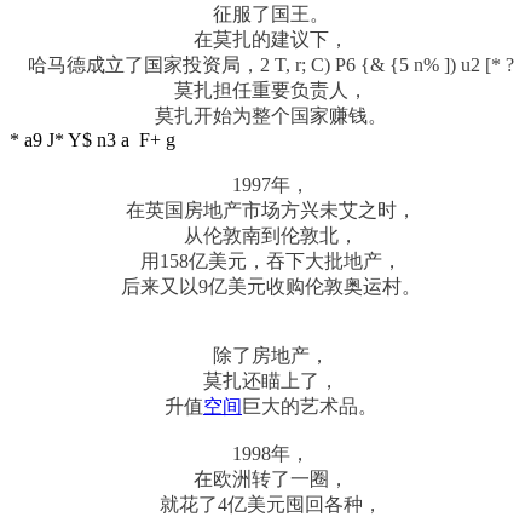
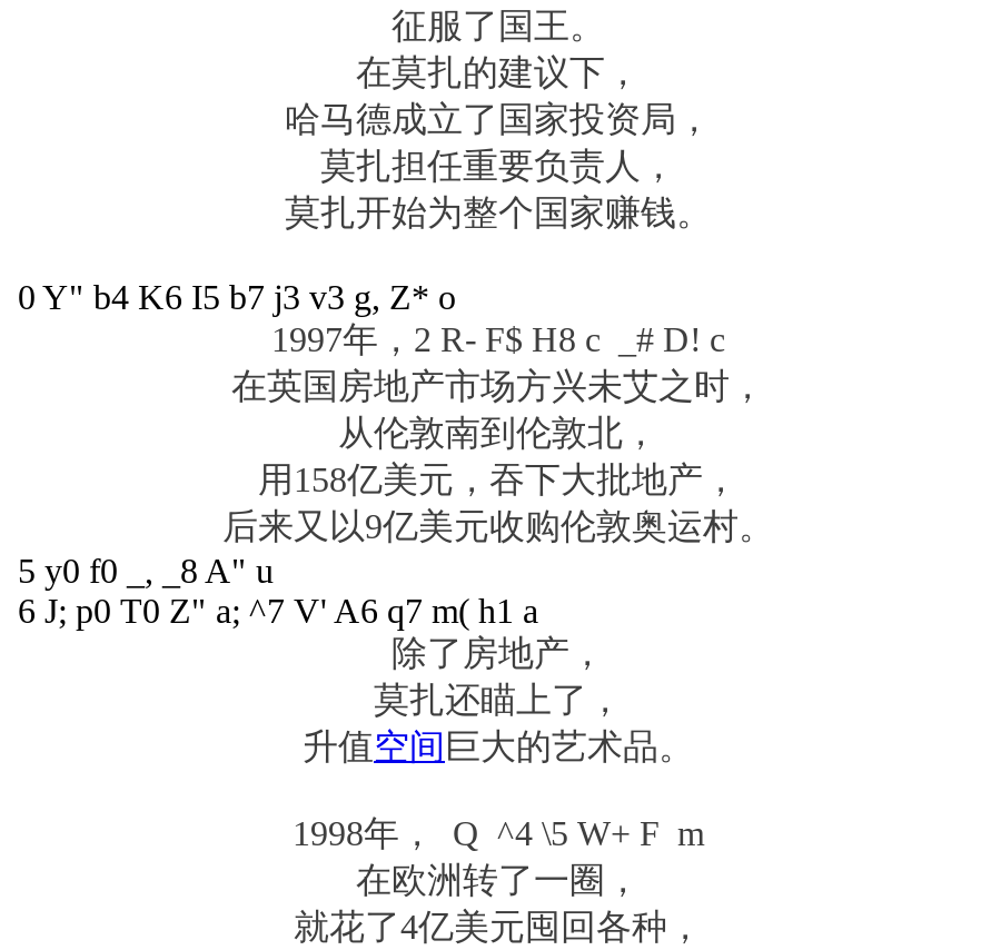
[28,54,514,75] 哈马德成立了国家投资局，2 T, r; C) P6 {& {5 n% ]) u2 [* ? -> [285,100,712,137] 哈马德成立了国家投资局，
[10,129,310,195] * a9 J* Y$ n3 a F+ g | 1997年， -> [18,278,725,358] 0 Y" b4 K6 I5 b7 j3 v3 g, Z* o | 1997年，2 R- F$ H8 c _# D! c
none -> [18,551,538,629] 5 y0 f0 _, _8 A" u | 6 J; p0 T0 Z" a; ^7 V' A6 q7 m( h1 a
[232,443,310,463] 1998年， -> [293,814,704,852] 1998年，Q ^4 \5 W+ F m

